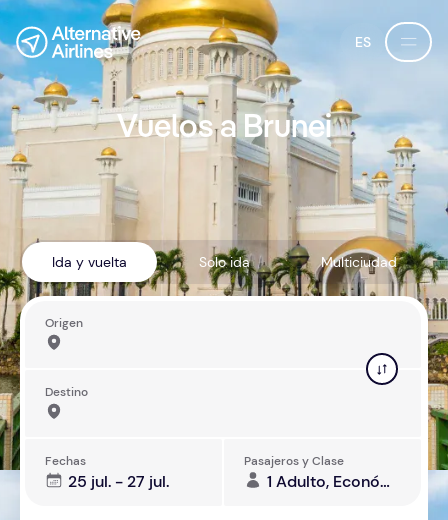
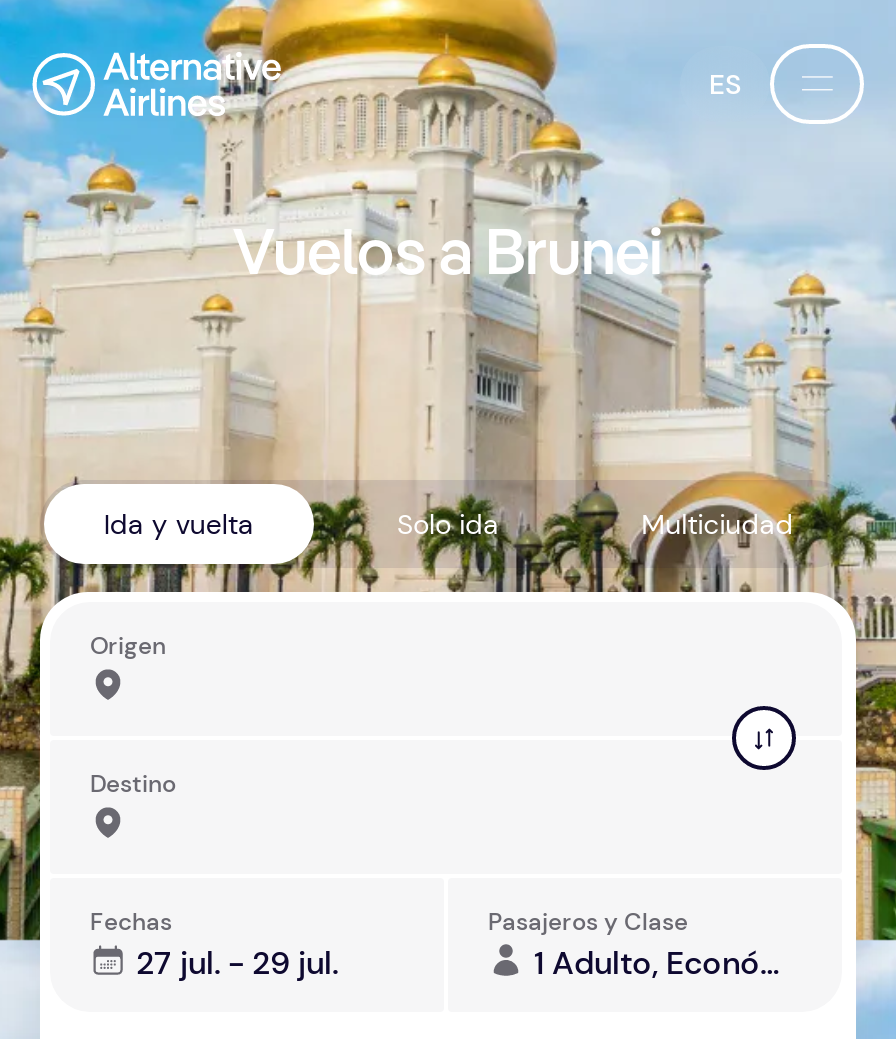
[68,471,169,492] 25 jul. - 27 jul. -> [136,942,338,984] 27 jul. - 29 jul.

